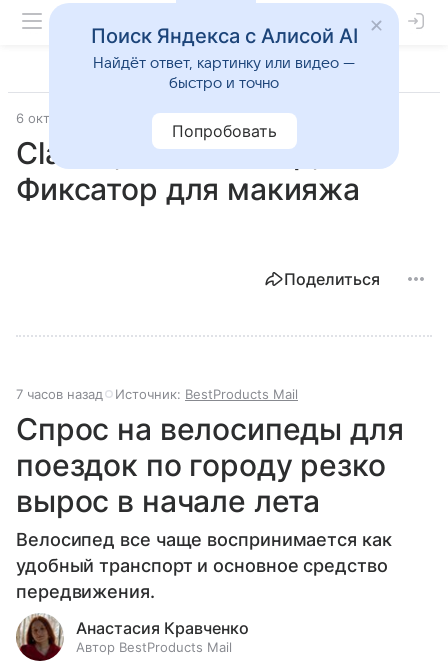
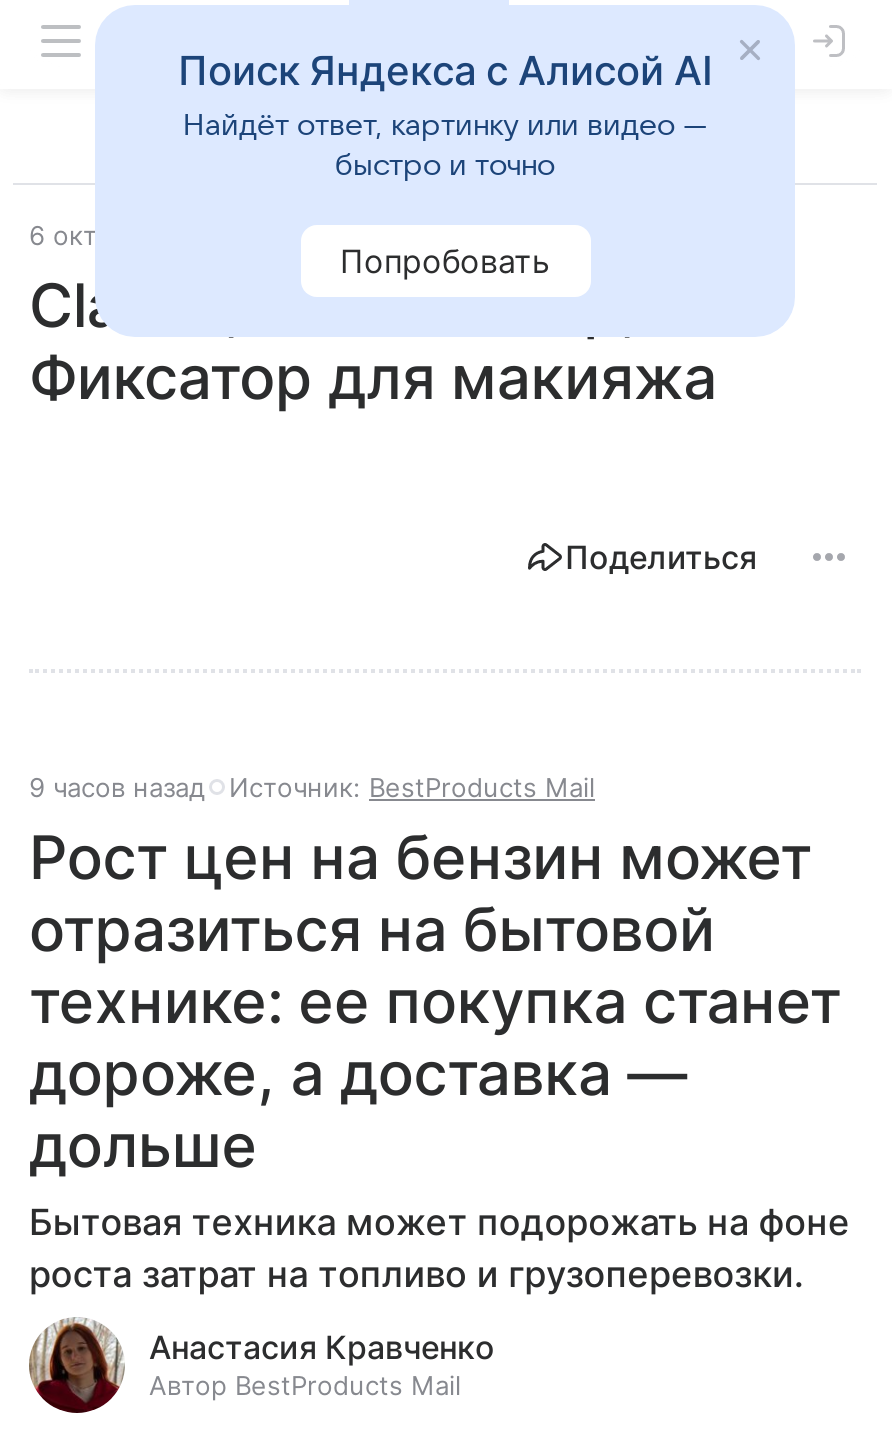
[16,386,298,402] 7 часов назад Источник: BestProducts Mail -> [29,771,595,803] 9 часов назад Источник: BestProducts Mail
[16,411,404,602] Спрос на велосипеды для | поездок по городу резко | вырос в начале лета | Велосипед все чаще воспринимается как | удобный транспорт и основное средство | передвижения. -> [29,821,850,1295] Рост цен на бензин может | отразиться на бытовой | технике: ее покупка станет | дороже, а доставка — | дольше | Бытовая техника может подорожать на фоне | роста затрат на топливо и грузоперевозки.

